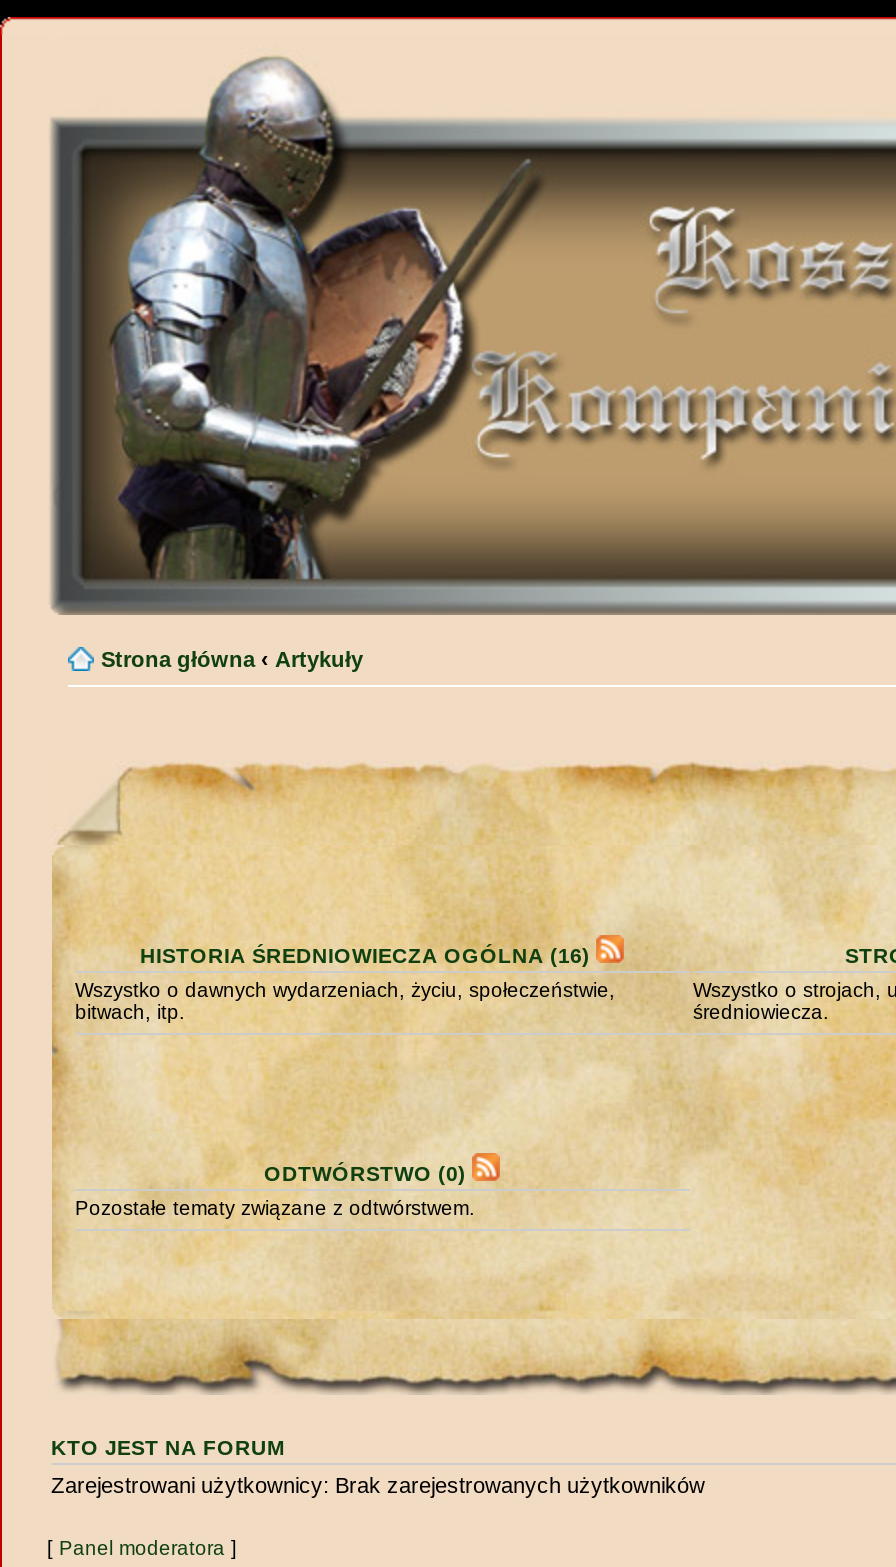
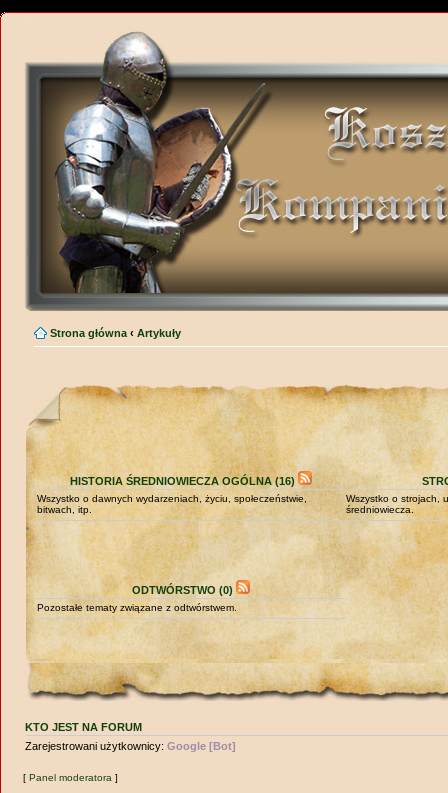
[51,1473,705,1497] Zarejestrowani użytkownicy: Brak zarejestrowanych użytkowników -> [25,740,236,752] Zarejestrowani użytkownicy: Google [Bot]

